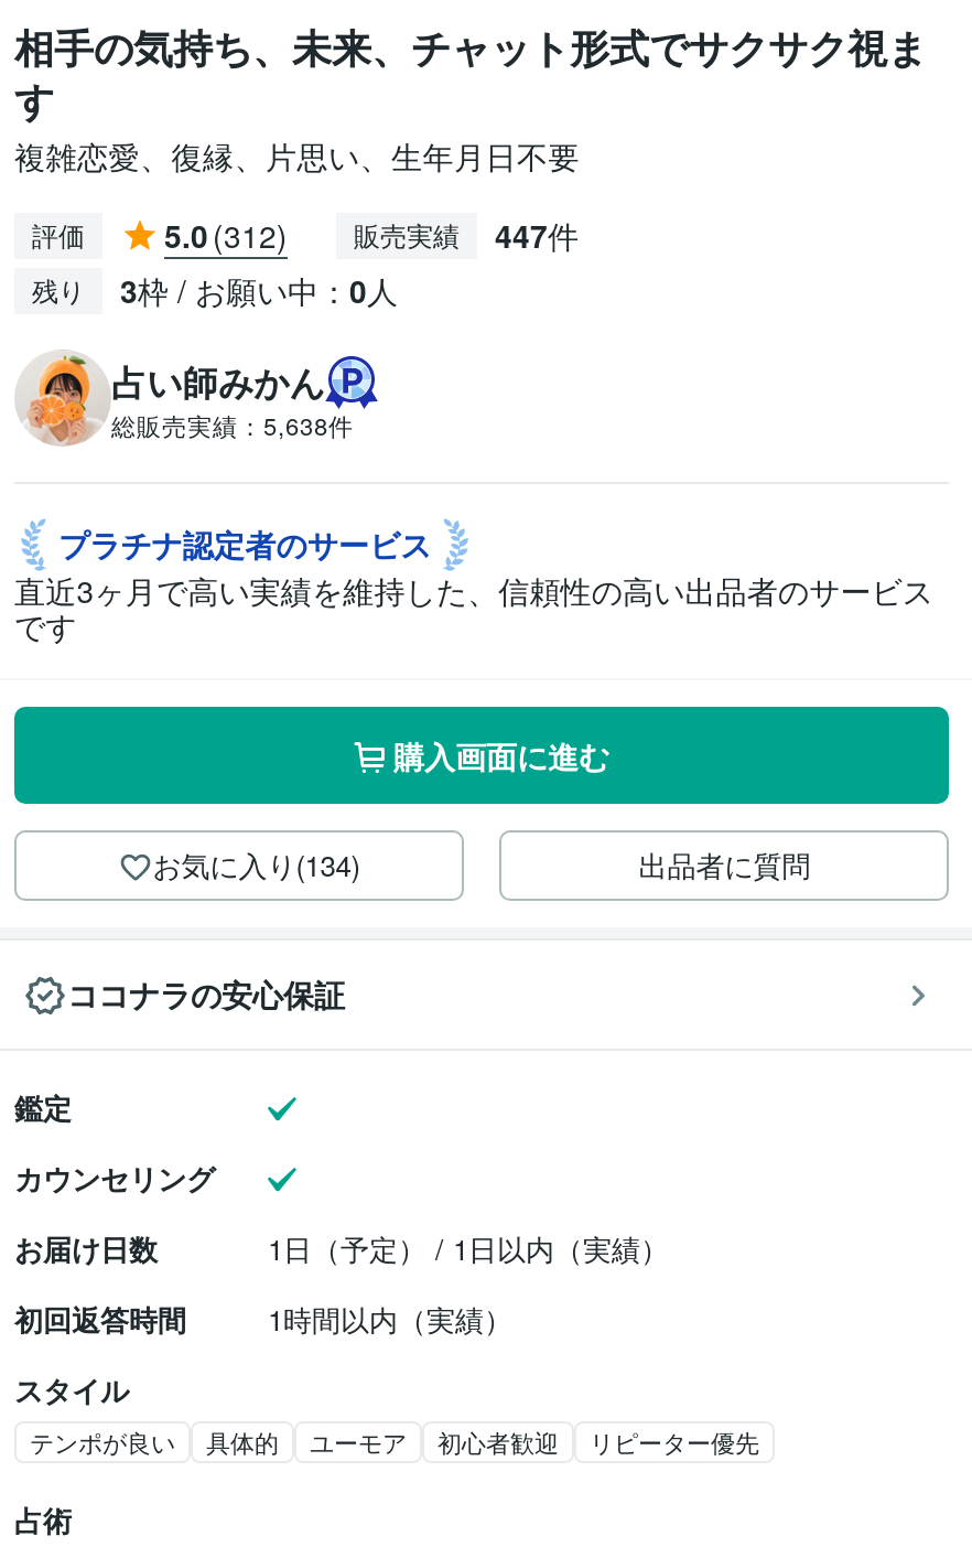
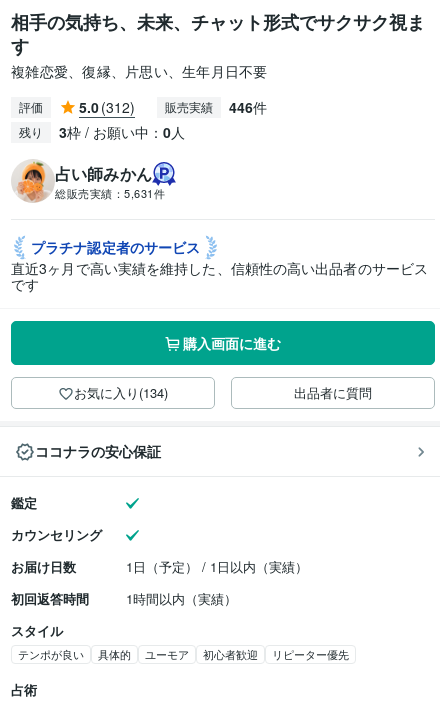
[164,213,579,257] 5.0 (312) 販売実績 447件 -> [79,97,267,117] 5.0 (312) 販売実績 446件
[111,407,354,442] 総販売実績：5,638件 -> [55,185,165,201] 総販売実績：5,631件

